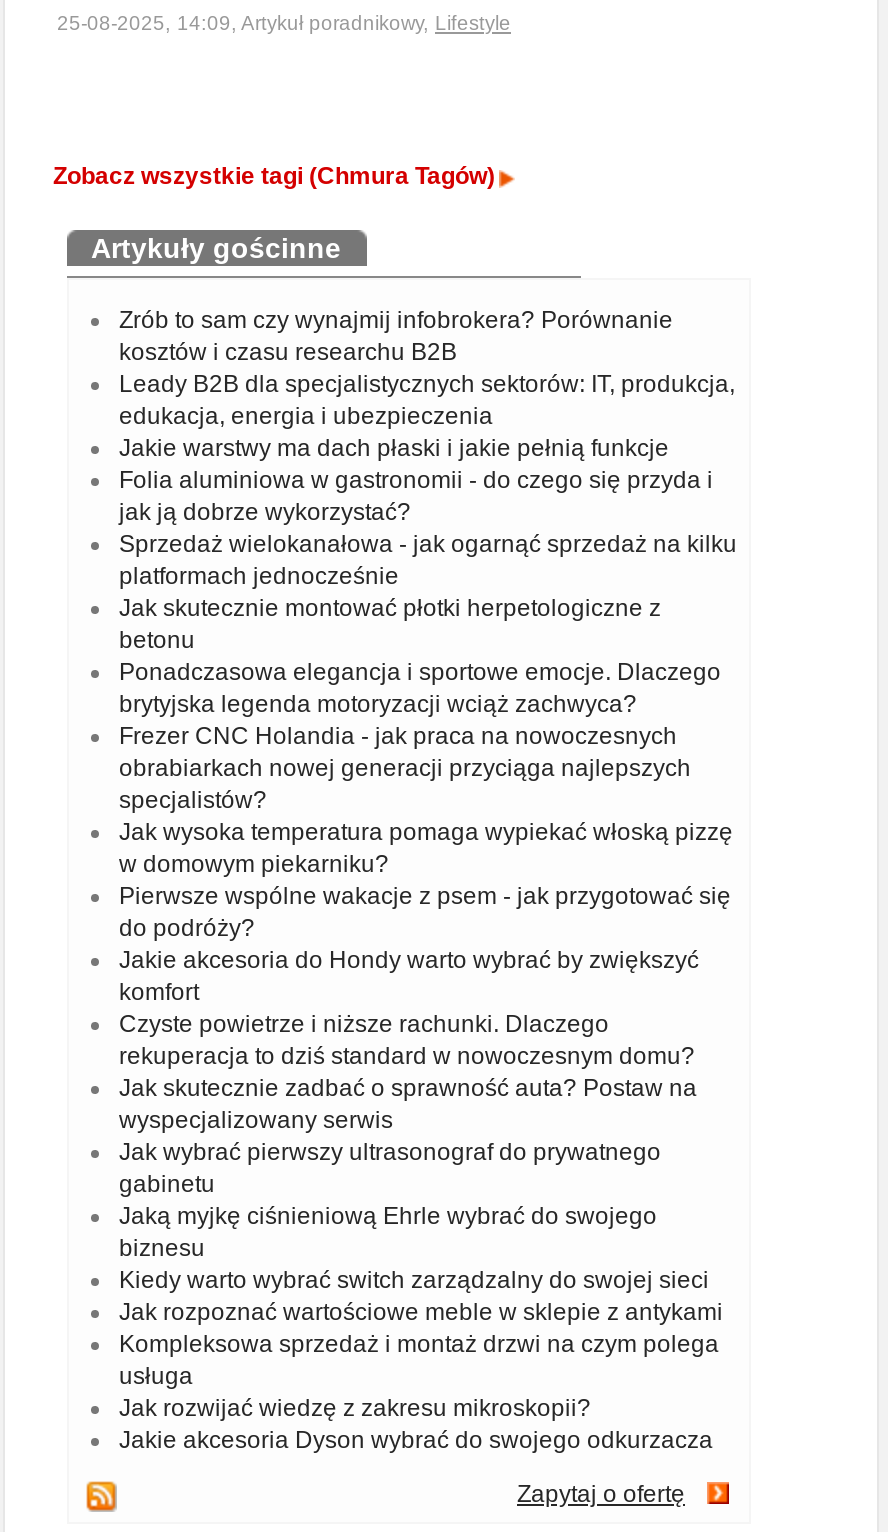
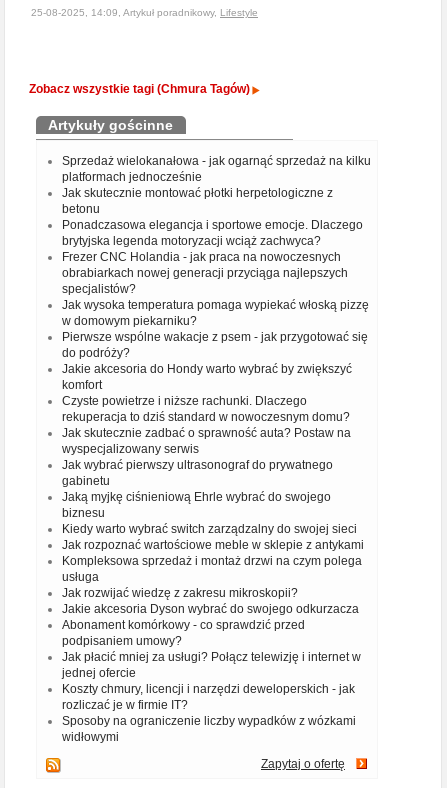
[119,306,735,526] Zrób to sam czy wynajmij infobrokera? Porównanie | kosztów i czasu researchu B2B | Leady B2B dla specjalistycznych sektorów: IT, produkcja, | edukacja, energia i ubezpieczenia | Jakie warstwy ma dach płaski i jakie pełnią funkcje | Folia aluminiowa w gastronomii - do czego się przyda i | jak ją dobrze wykorzystać? -> none
moved [119,530,737,1454] -> [62,154,371,616]: Sprzedaż wielokanałowa - jak ogarnąć sprzedaż na kilku | platformach jednocześnie | Jak skutecznie montować płotki herpetologiczne z | ... | Jak rozwijać wiedzę z zakresu mikroskopii? | Jakie akcesoria Dyson wybrać do swojego odkurzacza
none -> [62,618,361,744] Abonament komórkowy - co sprawdzić przed | podpisaniem umowy? | Jak płacić mniej za usługi? Połącz telewizję i internet w | jednej ofercie | Koszty chmury, licencji i narzędzi deweloperskich - jak | rozliczać je w firmie IT? | Sposoby na ograniczenie liczby wypadków z wózkami | widłowymi

